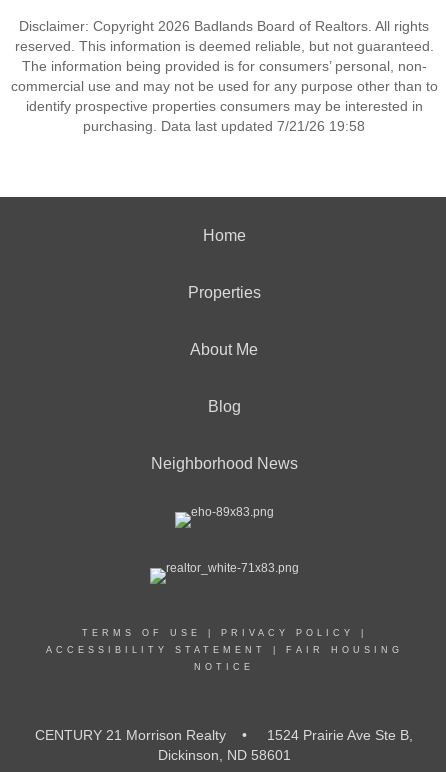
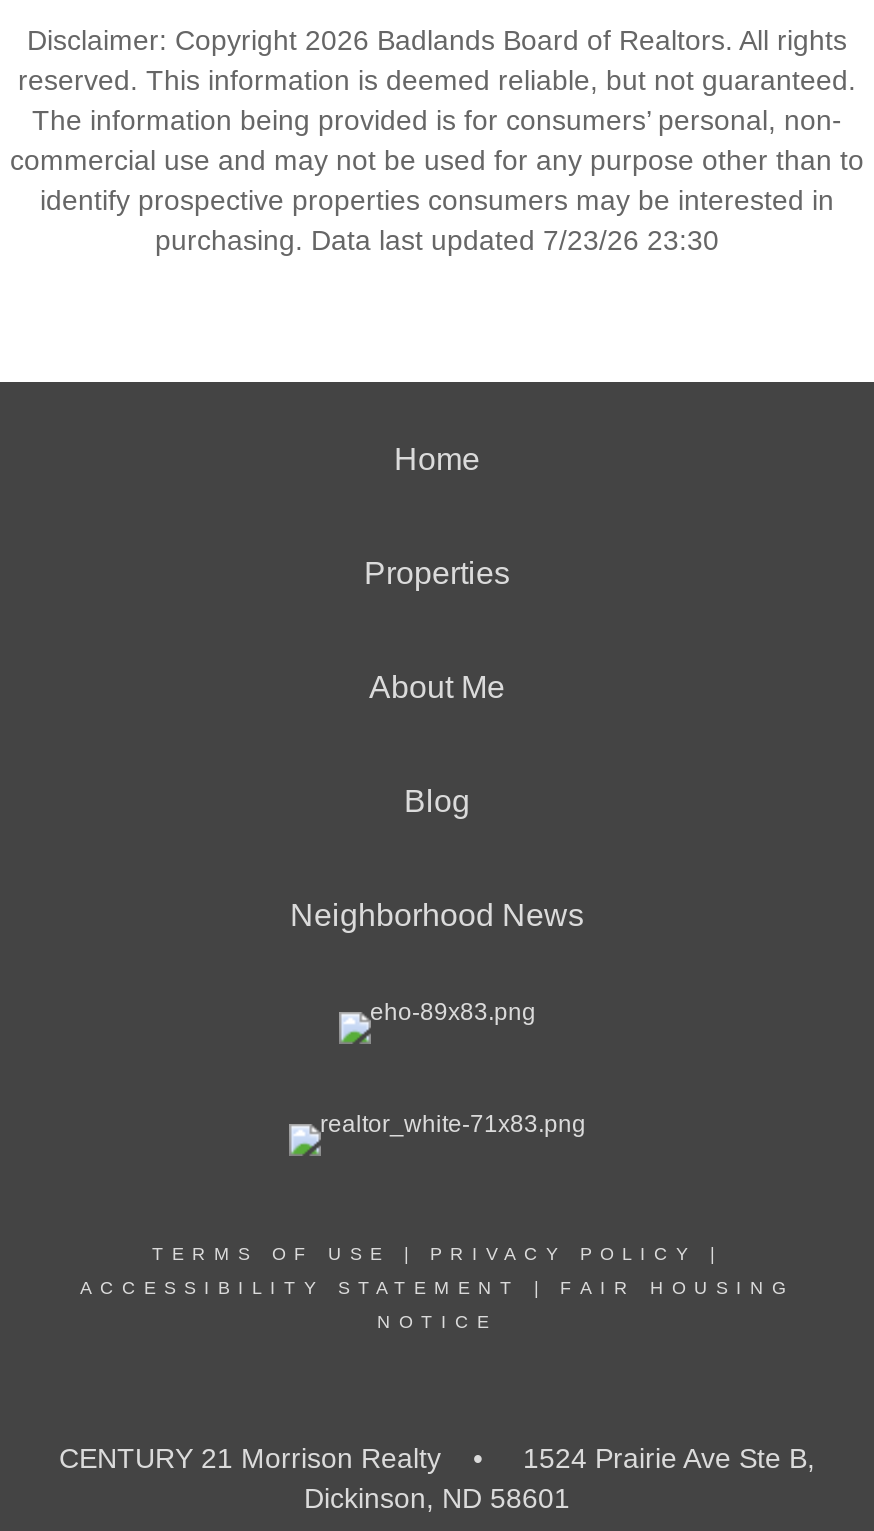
[83,118,365,134] purchasing. Data last updated 7/21/26 19:58 -> [155,224,719,256] purchasing. Data last updated 7/23/26 23:30

